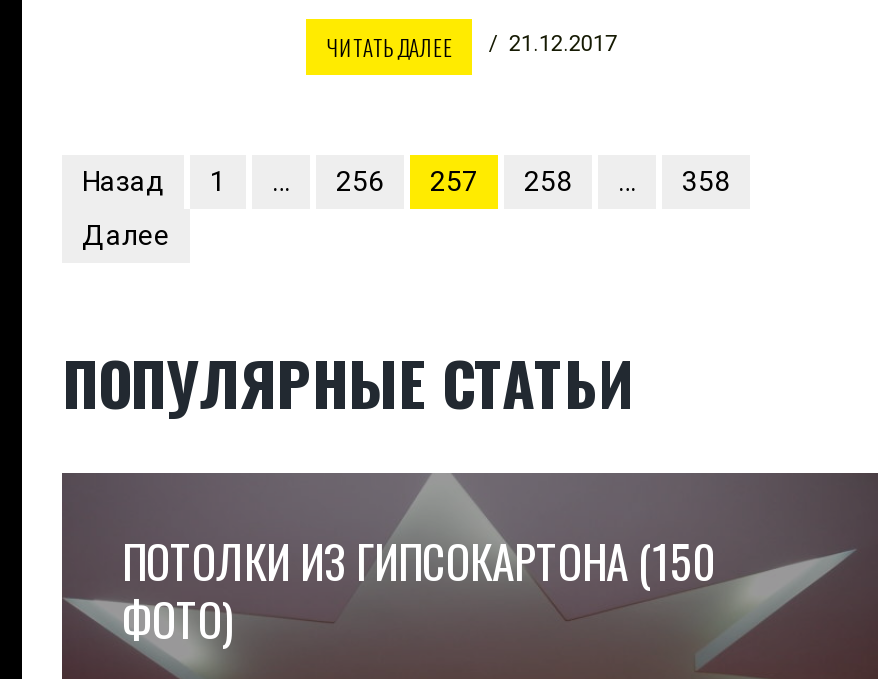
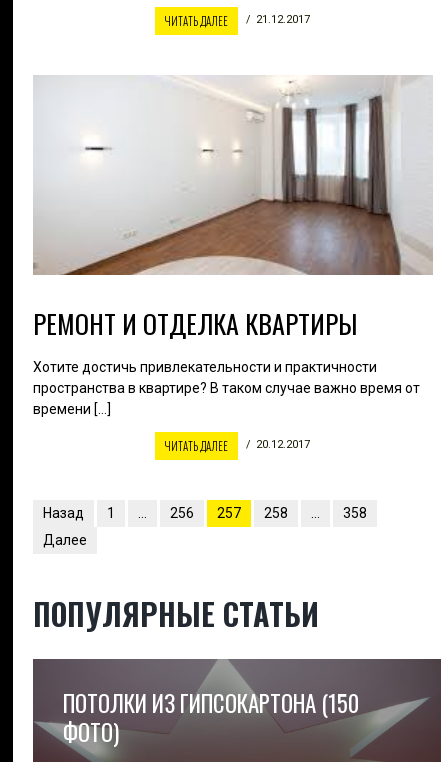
none -> [33,75,433,454] [image] | РЕМОНТ И ОТДЕЛКА КВАРТИРЫ | Хотите достичь привлекательности и практичности | пространства в квартире? В таком случае важно время от | времени […] | ЧИТАТЬ ДАЛЕЕ | 20.12.2017

